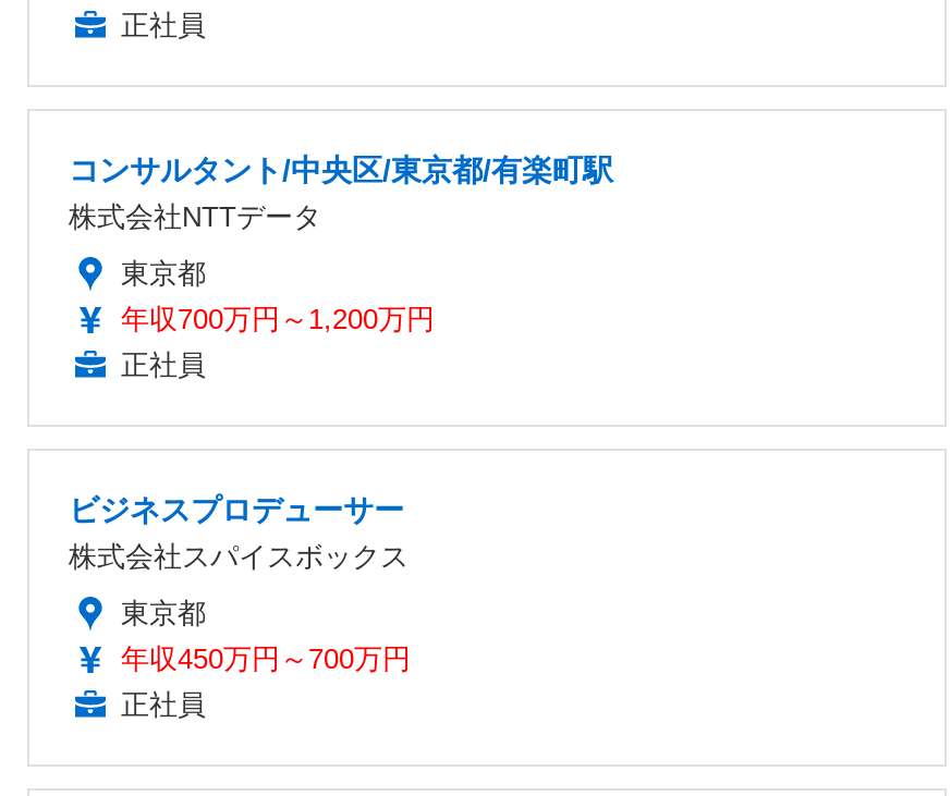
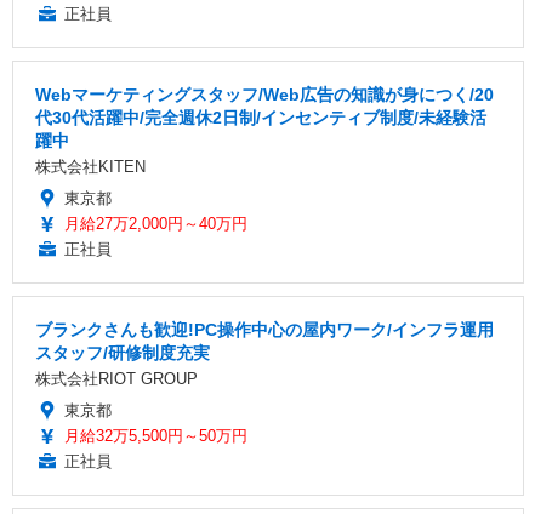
[69,153,613,234] コンサルタント/中央区/東京都/有楽町駅 | 株式会社NTTデータ -> [35,85,494,176] Webマーケティングスタッフ/Web広告の知識が身につく/20 | 代30代活躍中/完全週休2日制/インセンティブ制度/未経験活 | 躍中 | 株式会社KITEN
[121,303,435,336] 年収700万円～1,200万円 -> [64,215,247,233] 月給27万2,000円～40万円
[69,493,409,573] ビジネスプロデューサー | 株式会社スパイスボックス -> [35,320,494,388] ブランクさんも歓迎!PC操作中心の屋内ワーク/インフラ運用 | スタッフ/研修制度充実 | 株式会社RIOT GROUP
[121,643,411,676] 年収450万円～700万円 -> [64,427,247,445] 月給32万5,500円～50万円

